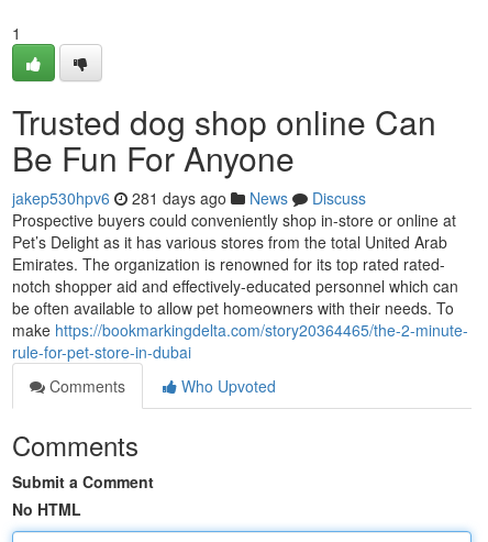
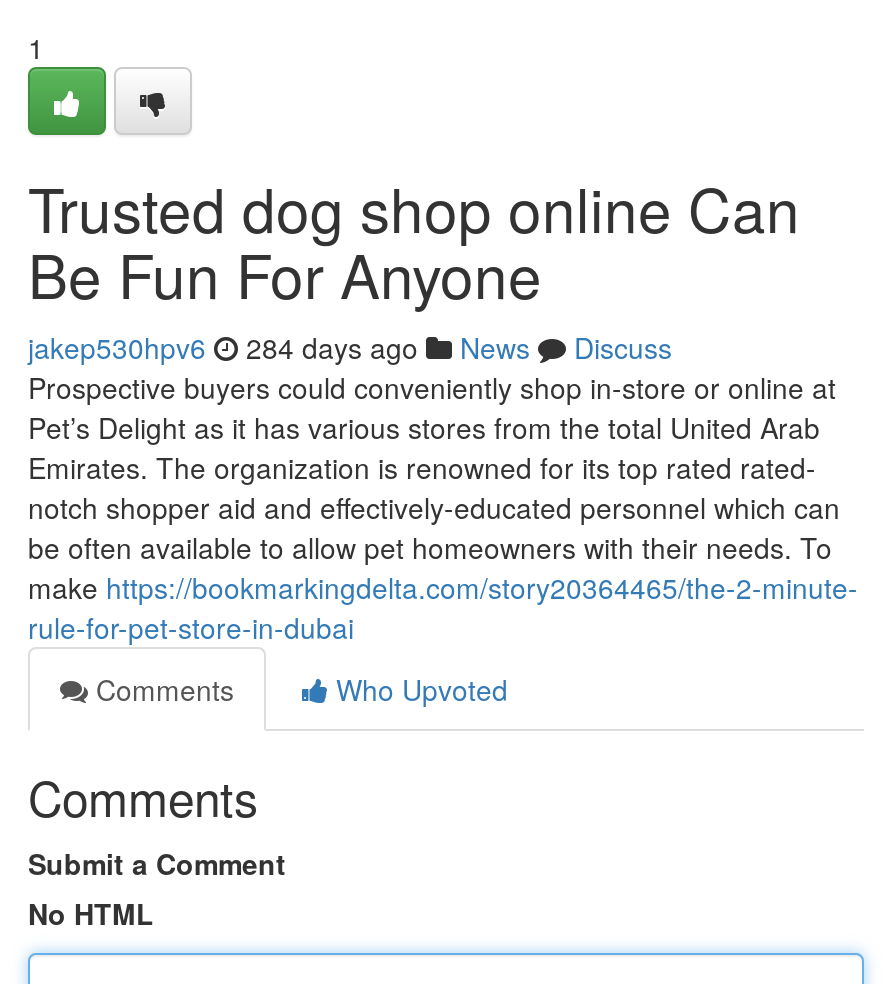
[12,187,366,209] jakep530hpv6 281 days ago News Discuss -> [28,327,672,367] jakep530hpv6 284 days ago News Discuss

